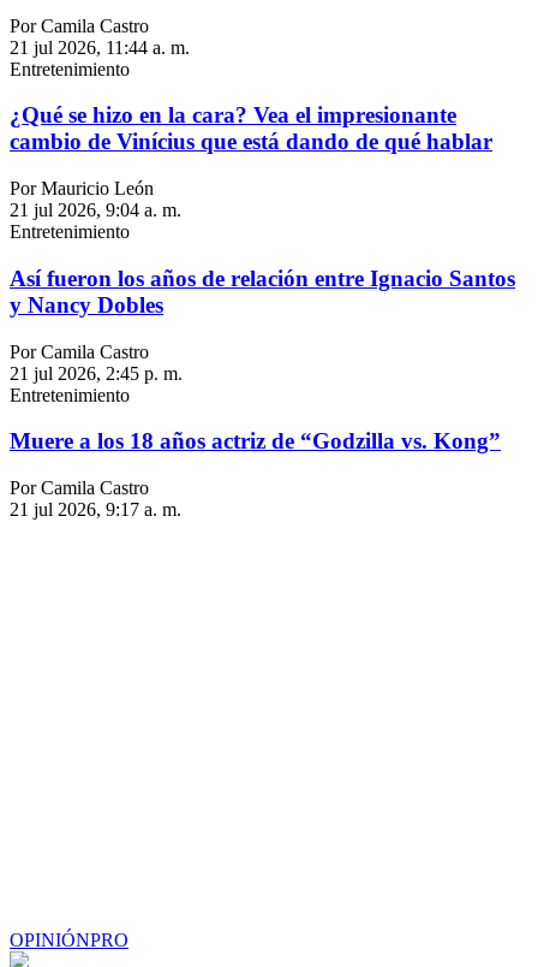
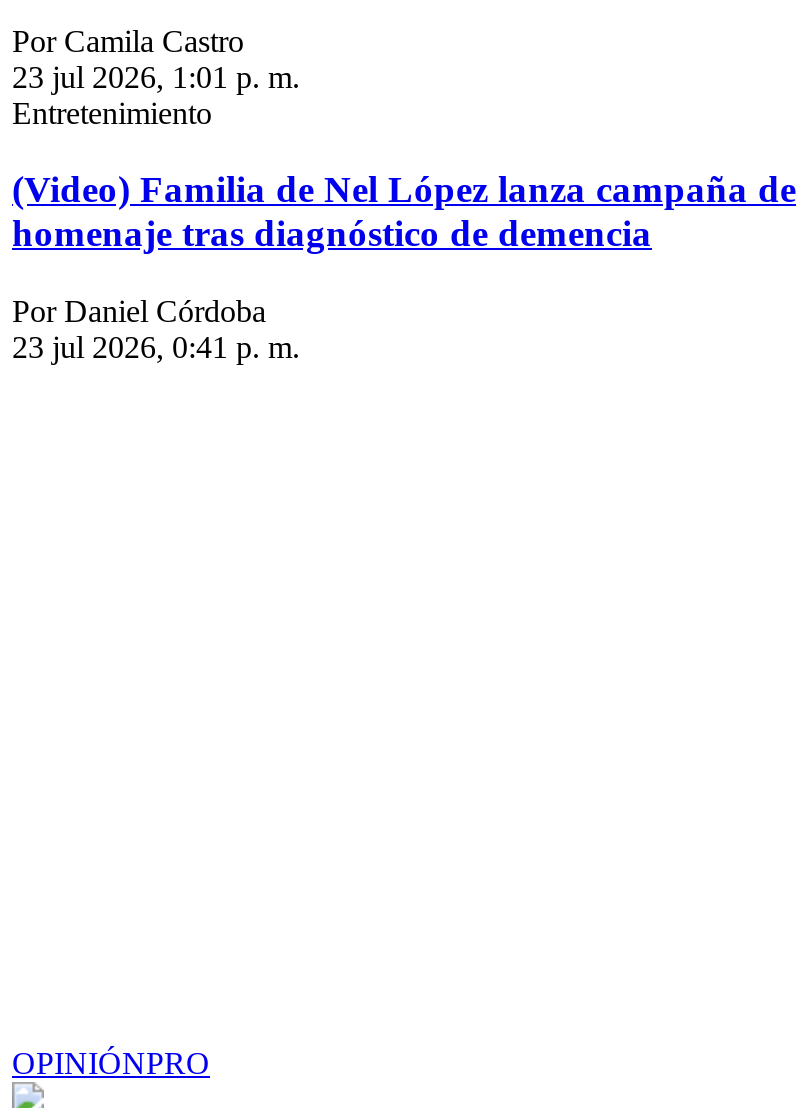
[10,37,190,57] 21 jul 2026, 11:44 a. m. -> [12,59,300,93] 23 jul 2026, 1:01 p. m.
[10,103,515,520] ¿Qué se hizo en la cara? Vea el impresionante | cambio de Vinícius que está dando de qué hablar | Por Mauricio León | 21 jul 2026, 9:04 a. m. | Entretenimiento | Así fueron los años de relación entre Ignacio Santos | y Nancy Dobles | Por Camila Castro | 21 jul 2026, 2:45 p. m. | Entretenimiento | Muere a los 18 años actriz de “Godzilla vs. Kong” | Por Camila Castro | 21 jul 2026, 9:17 a. m. -> [12,169,796,364] (Video) Familia de Nel López lanza campaña de | homenaje tras diagnóstico de demencia | Por Daniel Córdoba | 23 jul 2026, 0:41 p. m.

